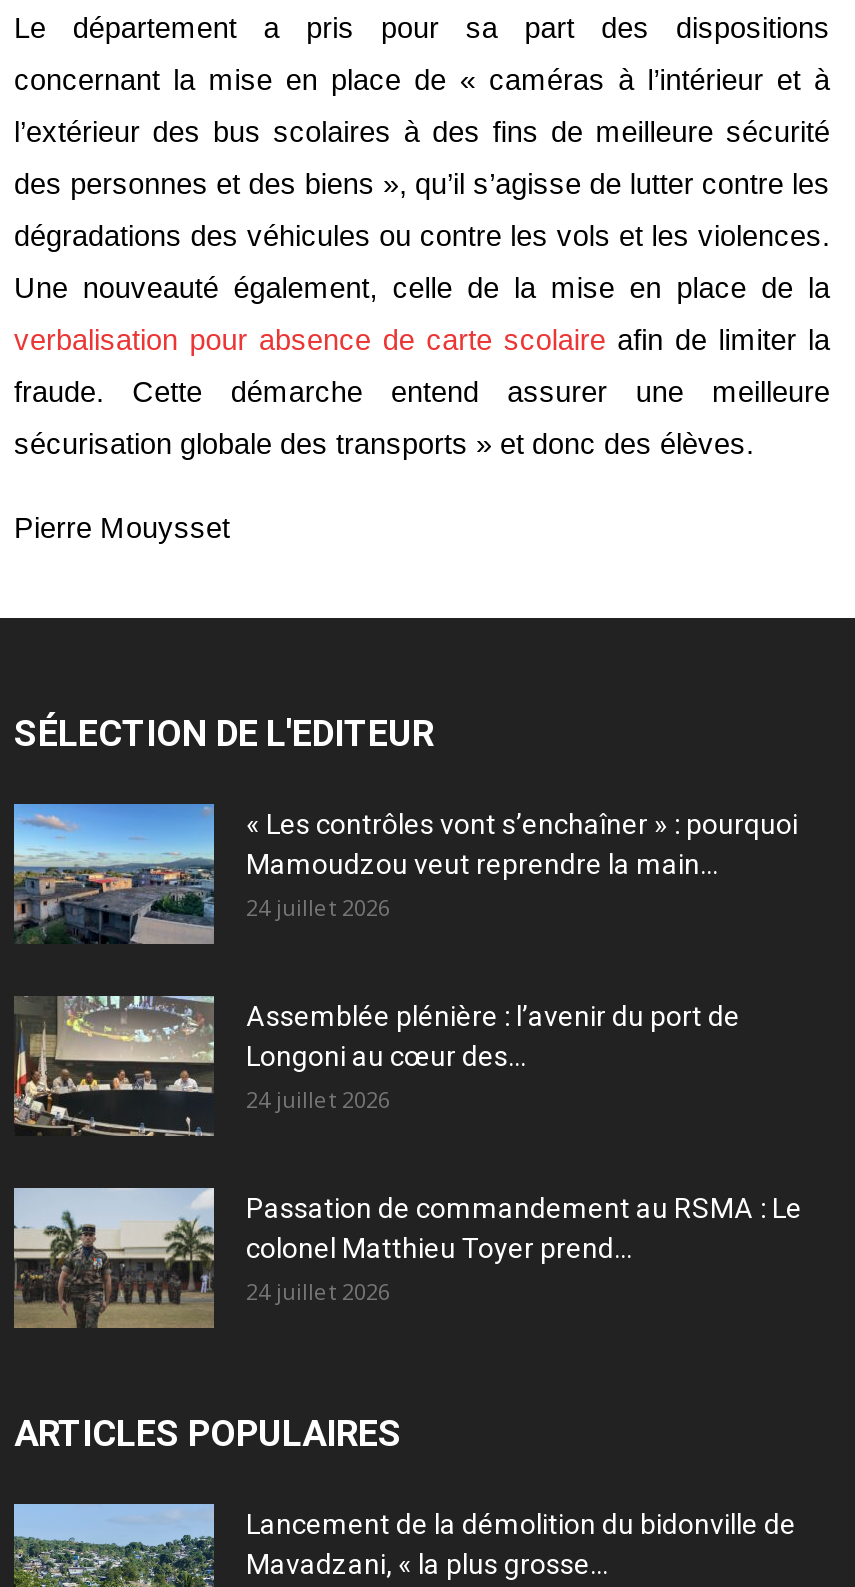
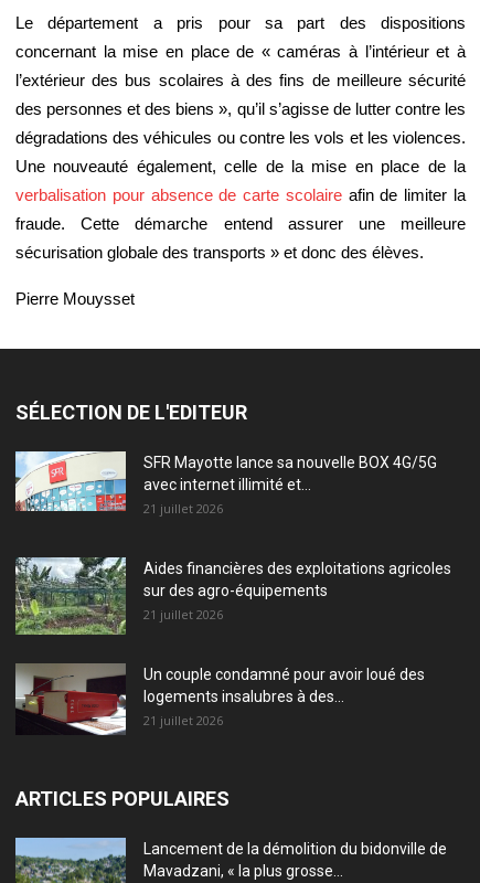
[12,803,798,945] [image] | « Les contrôles vont s’enchaîner » : pourquoi | Mamoudzou veut reprendre la main... | 24 juillet 2026 -> [14,450,437,528] [image] | SFR Mayotte lance sa nouvelle BOX 4G/5G | avec internet illimité et... | 21 juillet 2026
[14,995,740,1137] [image] | Assemblée plénière : l’avenir du port de | Longoni au cœur des... | 24 juillet 2026 -> [14,556,451,636] [image] | Aides financières des exploitations agricoles | sur des agro-équipements | 21 juillet 2026
[12,1187,802,1329] [image] | Passation de commandement au RSMA : Le | colonel Matthieu Toyer prend... | 24 juillet 2026 -> [15,663,425,740] [image] | Un couple condamné pour avoir loué des | logements insalubres à des... | 21 juillet 2026

